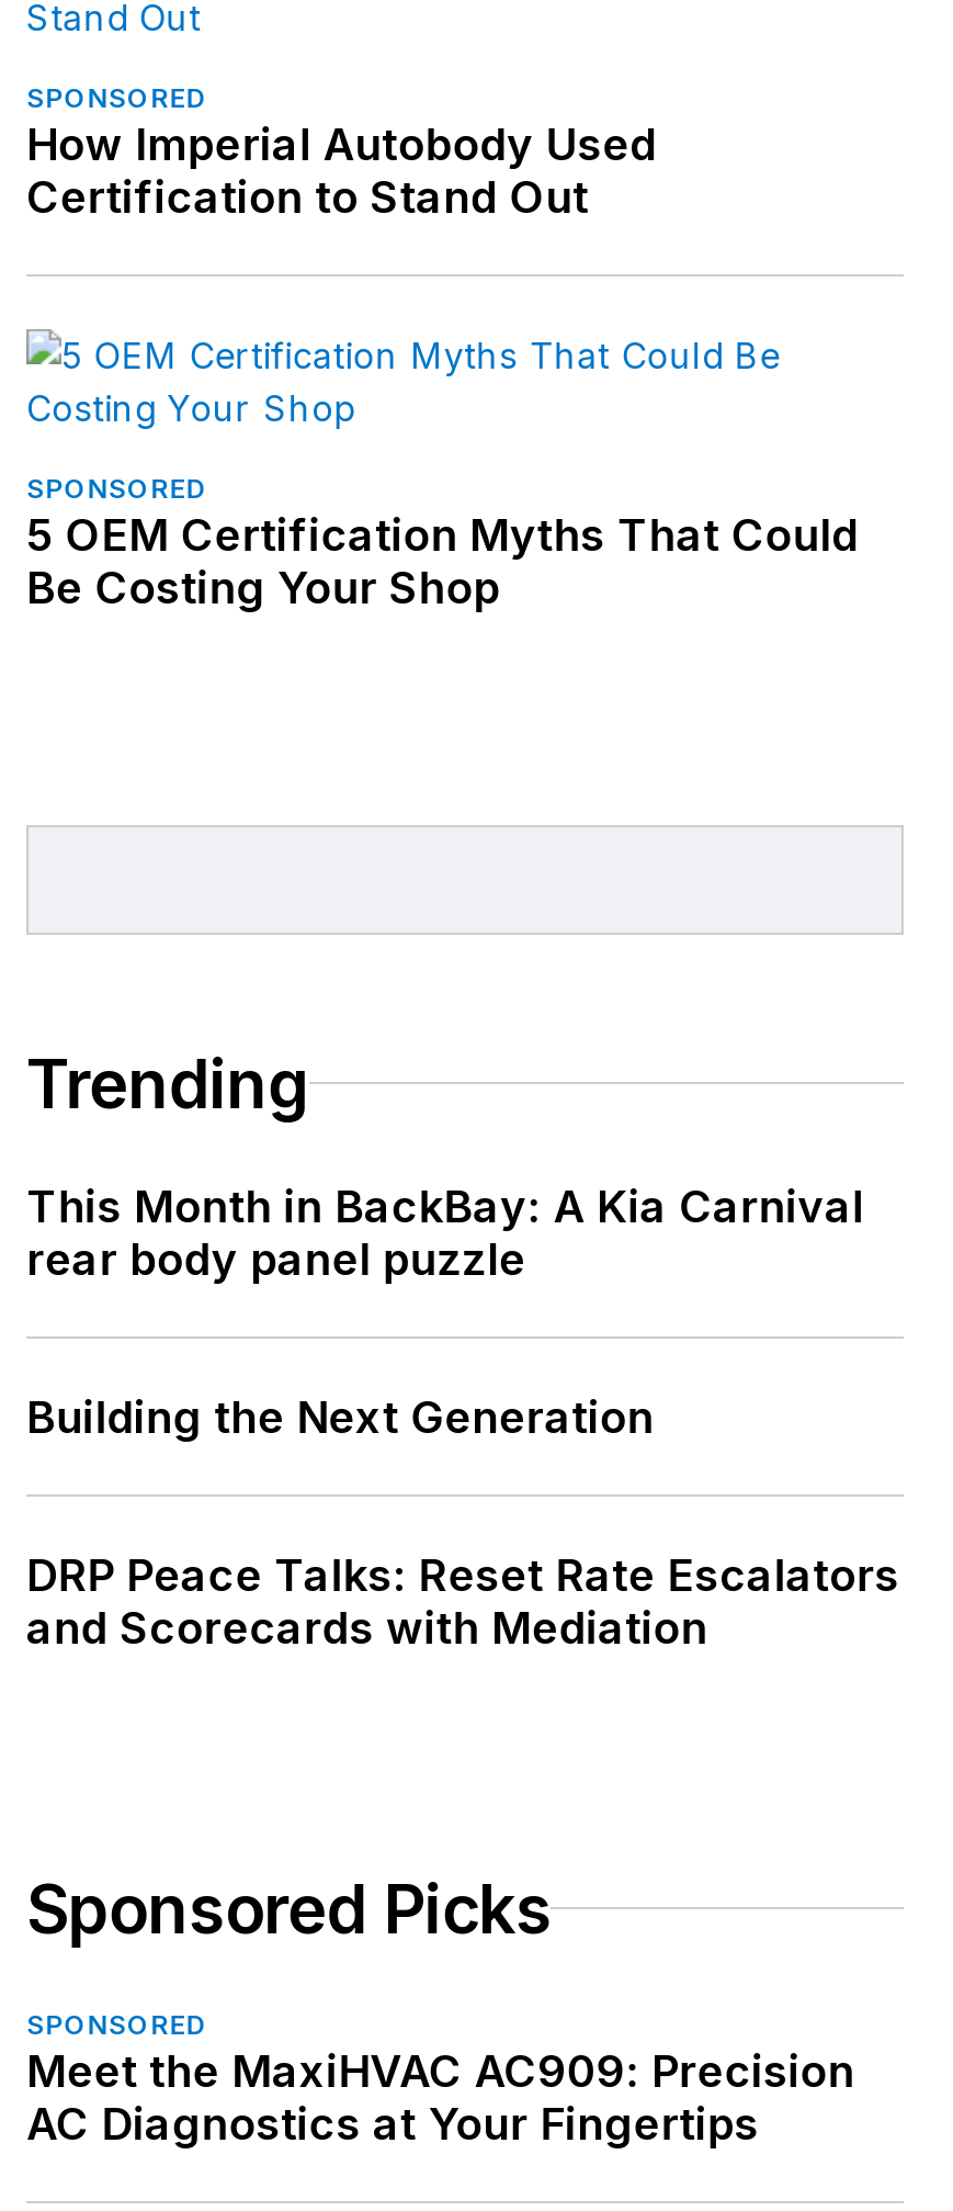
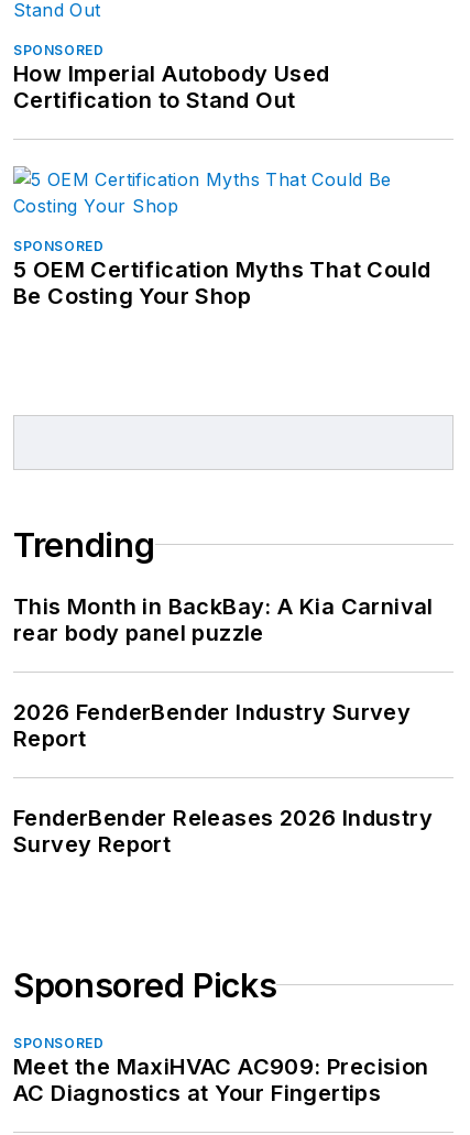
[26,1391,654,1444] Building the Next Generation -> [13,699,411,752] 2026 FenderBender Industry Survey | Report
[26,1549,900,1654] DRP Peace Talks: Reset Rate Escalators | and Scorecards with Mediation -> [13,805,433,857] FenderBender Releases 2026 Industry | Survey Report

